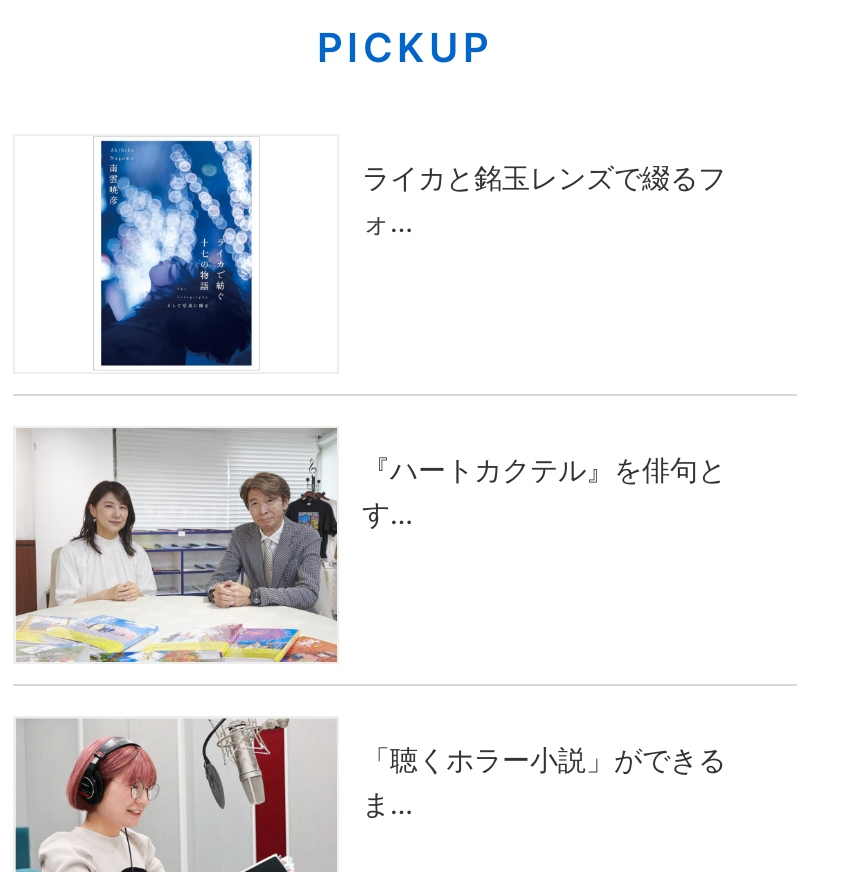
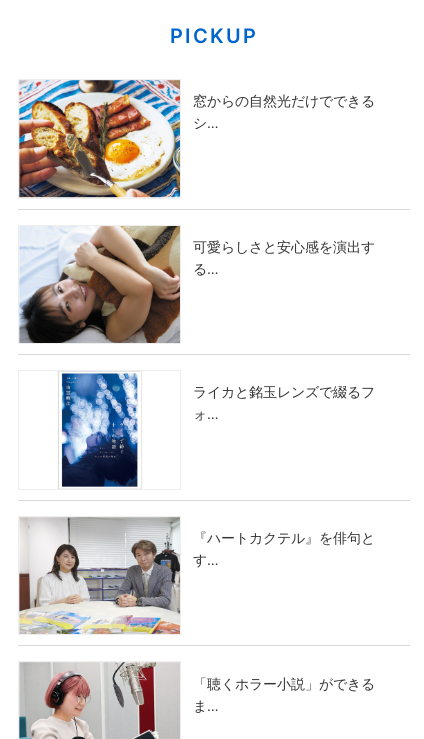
none -> [18,79,374,198] [image] | 窓からの自然光だけでできる | シ…
none -> [19,226,374,344] [image] | 可愛らしさと安心感を演出す | る…

